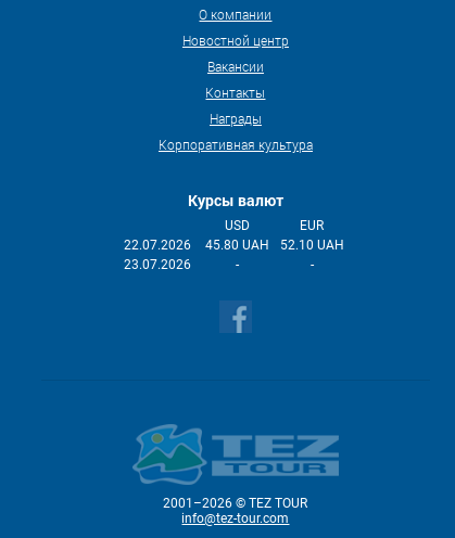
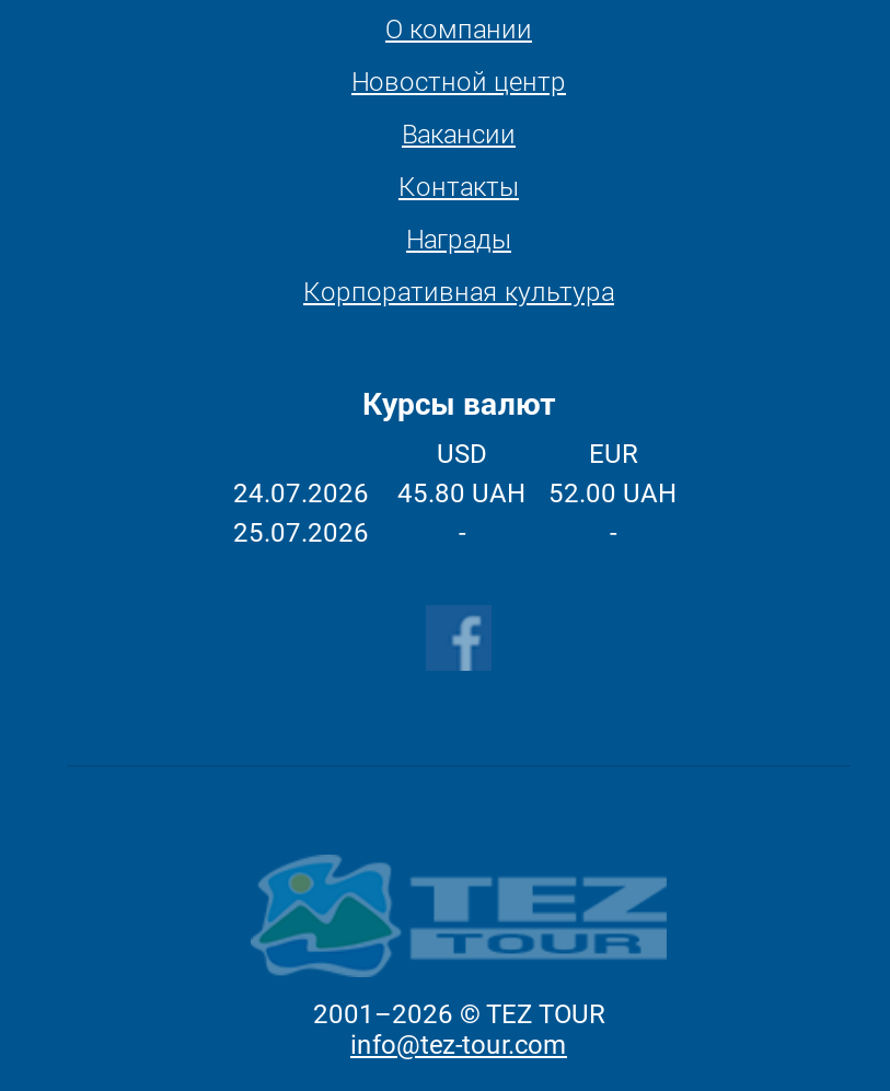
[124,238,191,253] 22.07.2026 -> [233,478,369,509] 24.07.2026
[280,238,344,253] 52.10 UAH -> [548,478,678,509] 52.00 UAH
[124,257,191,272] 23.07.2026 -> [233,518,369,548] 25.07.2026

